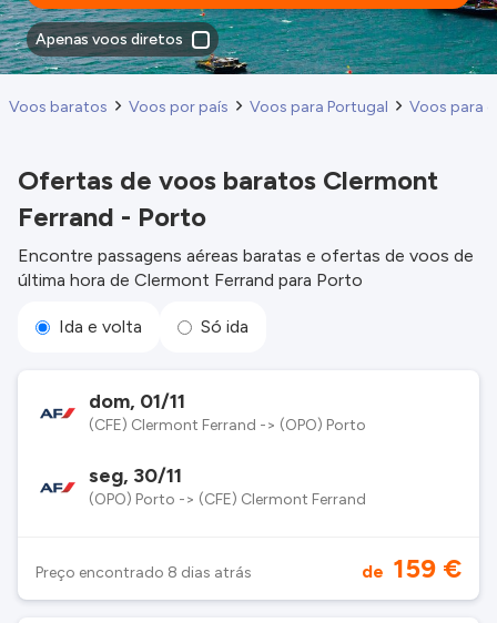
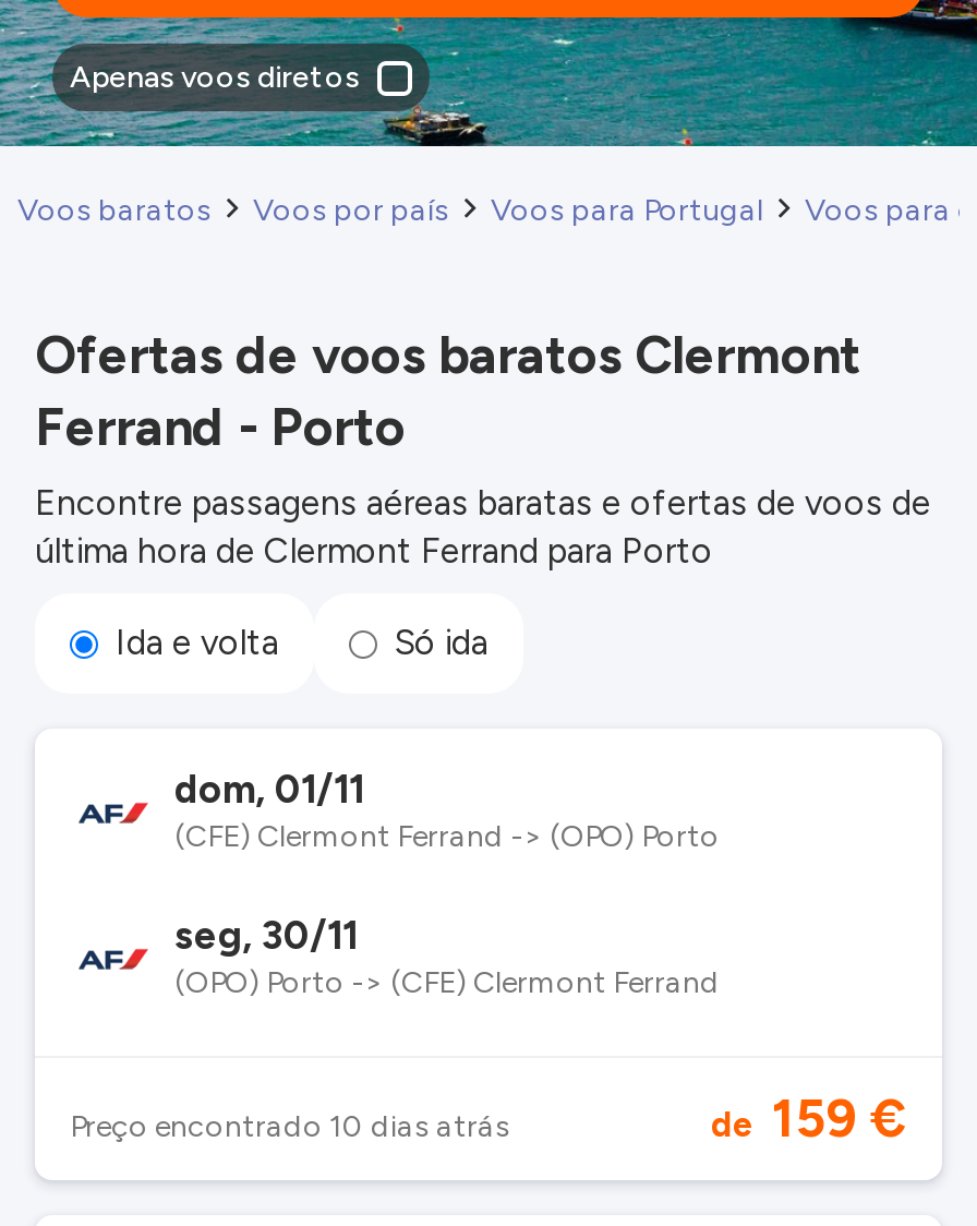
[35,563,252,582] Preço encontrado 8 dias atrás -> [70,1108,510,1145] Preço encontrado 10 dias atrás

